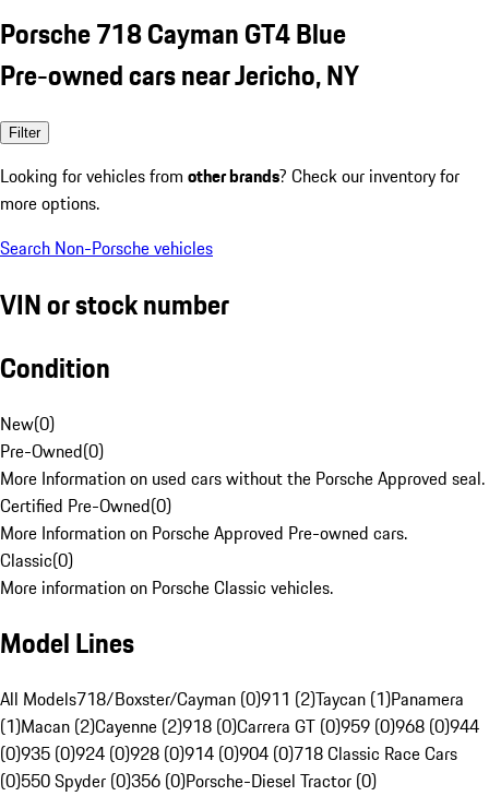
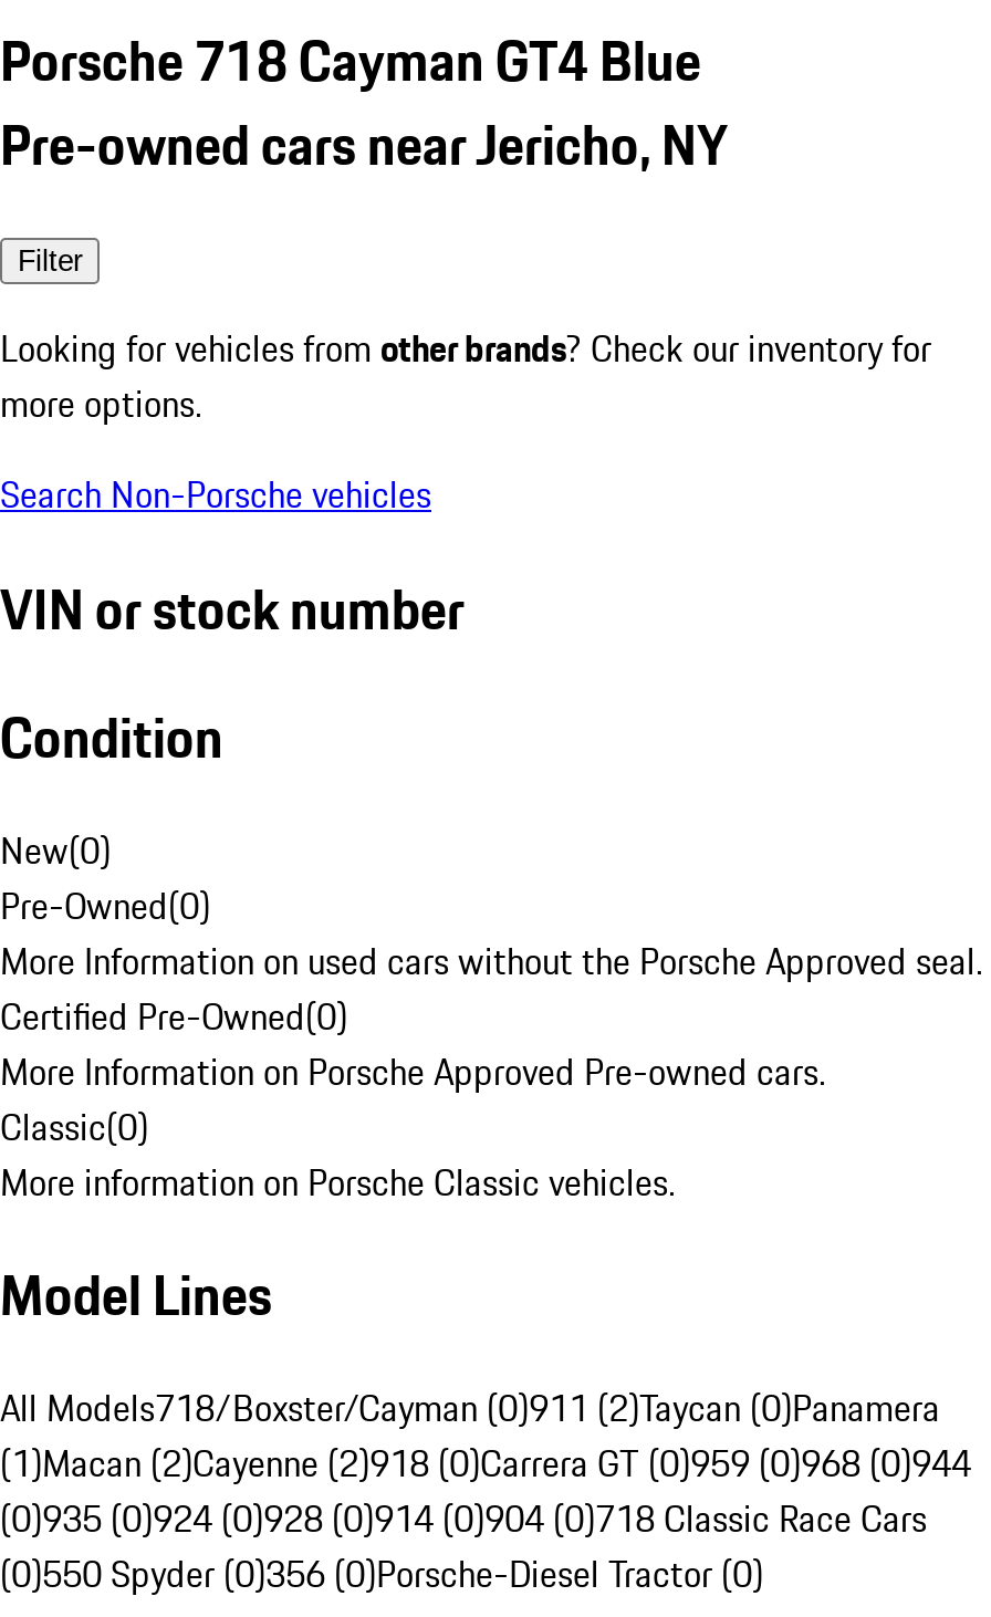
[0,686,464,712] All Models718/Boxster/Cayman (0)911 (2)Taycan (1)Panamera -> [0,1382,940,1435] All Models718/Boxster/Cayman (0)911 (2)Taycan (0)Panamera

